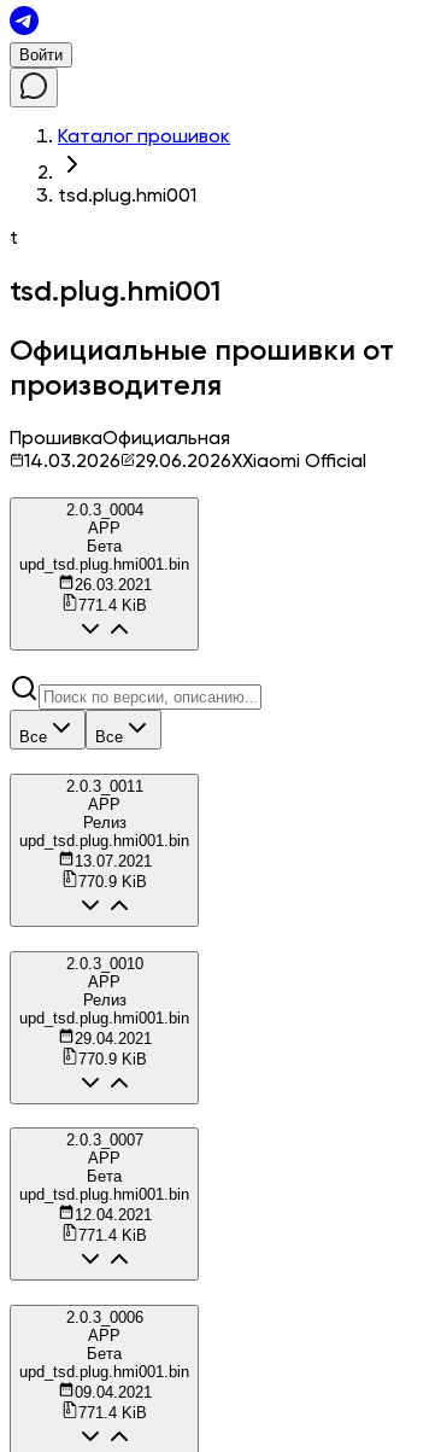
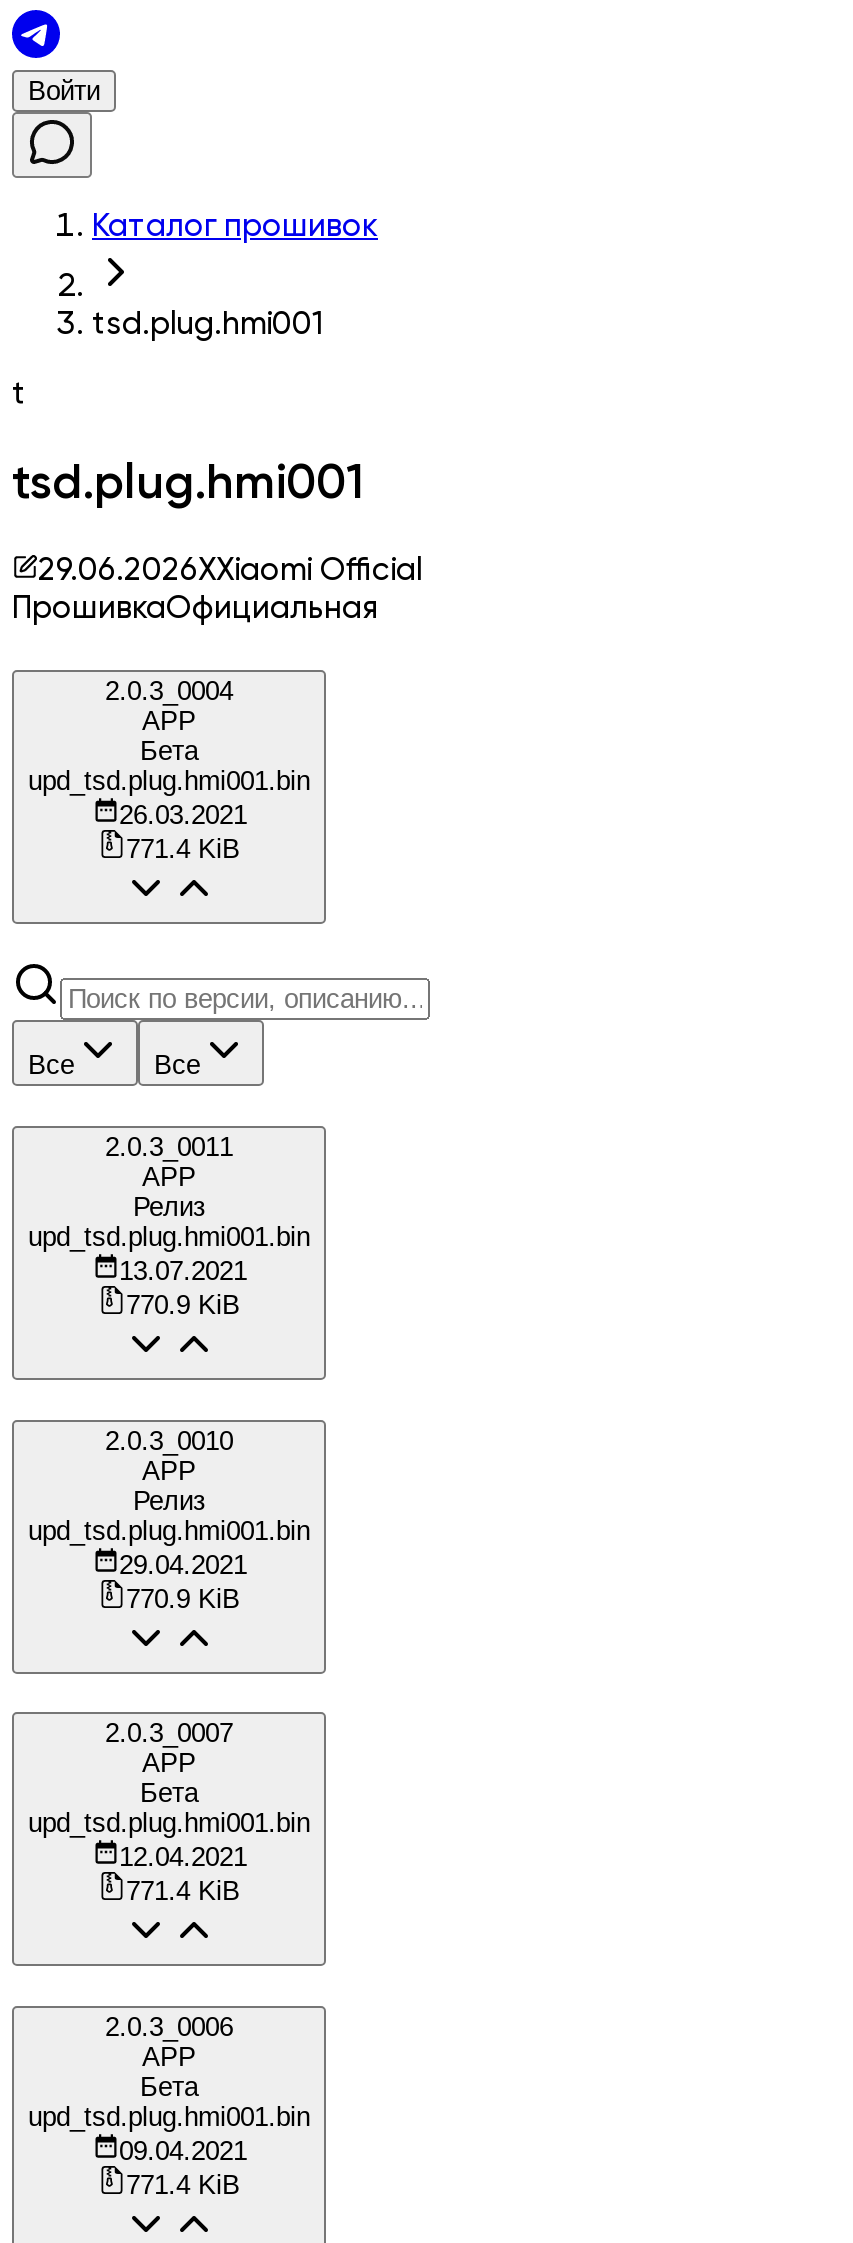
[10,337,394,400] Официальные прошивки от | производителя -> none
[24,452,120,472] 14.03.2026 -> none
moved [135,452,366,472] -> [38,556,422,588]: 29.06.2026XXiaomi Official

